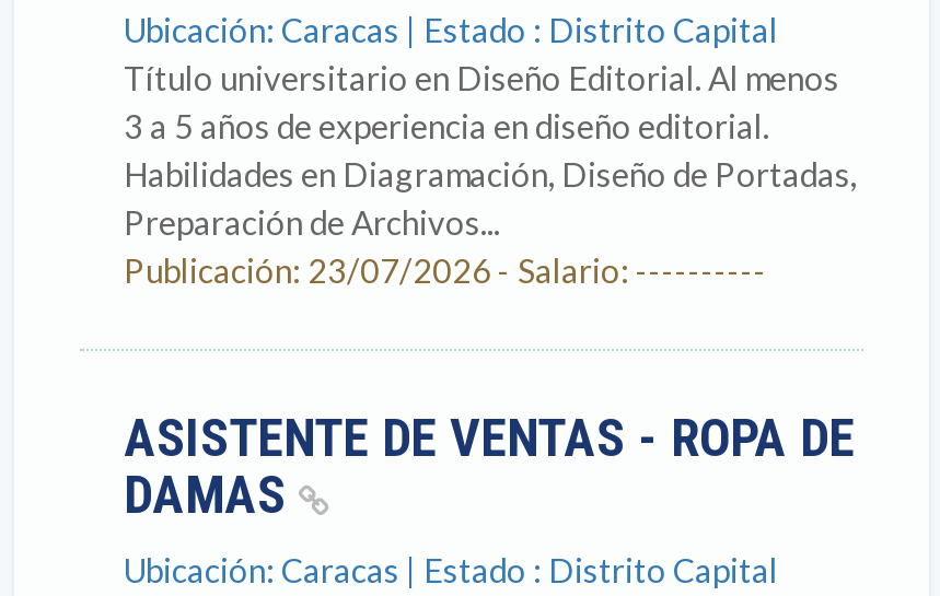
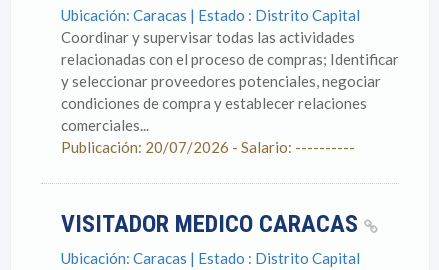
[124,58,857,290] Título universitario en Diseño Editorial. Al menos | 3 a 5 años de experiencia en diseño editorial. | Habilidades en Diagramación, Diseño de Portadas, | Preparación de Archivos... | Publicación: 23/07/2026 - Salario: ---------- -> [61,28,399,156] Coordinar y supervisar todas las actividades | relacionadas con el proceso de compras; Identificar | y seleccionar proveedores potenciales, negociar | condiciones de compra y establecer relaciones | comerciales... | Publicación: 20/07/2026 - Salario: ----------
[124,408,855,526] ASISTENTE DE VENTAS - ROPA DE | DAMAS -> [61,210,364,238] VISITADOR MEDICO CARACAS

